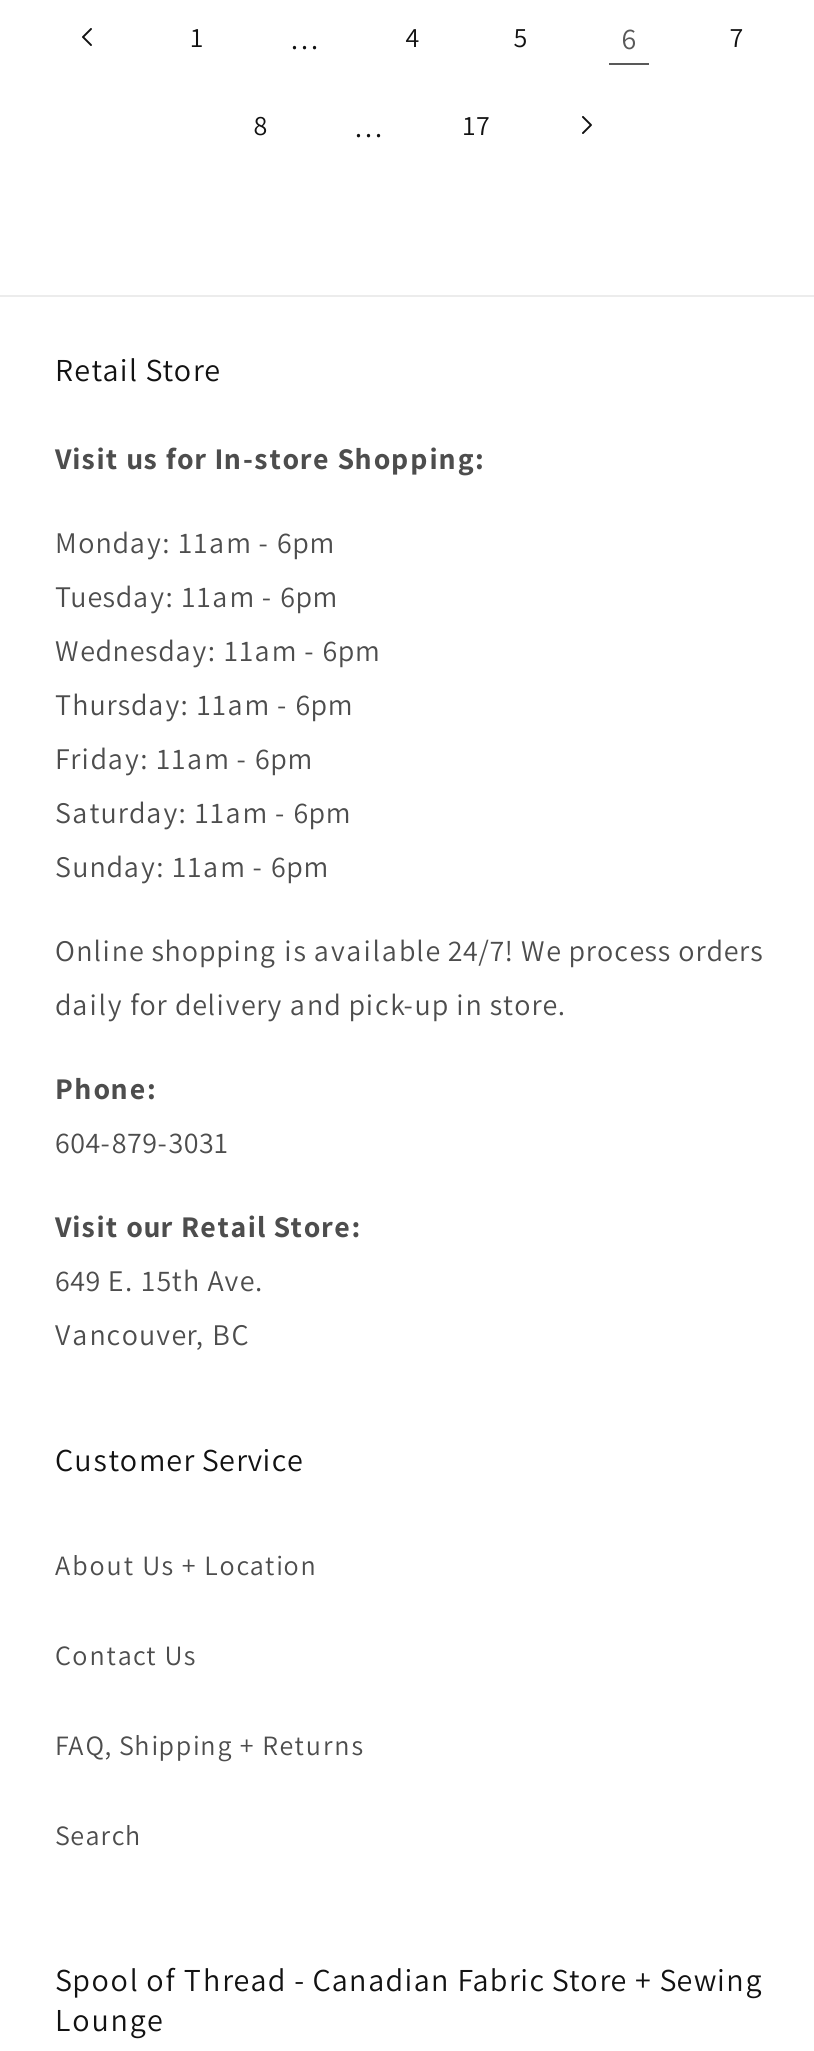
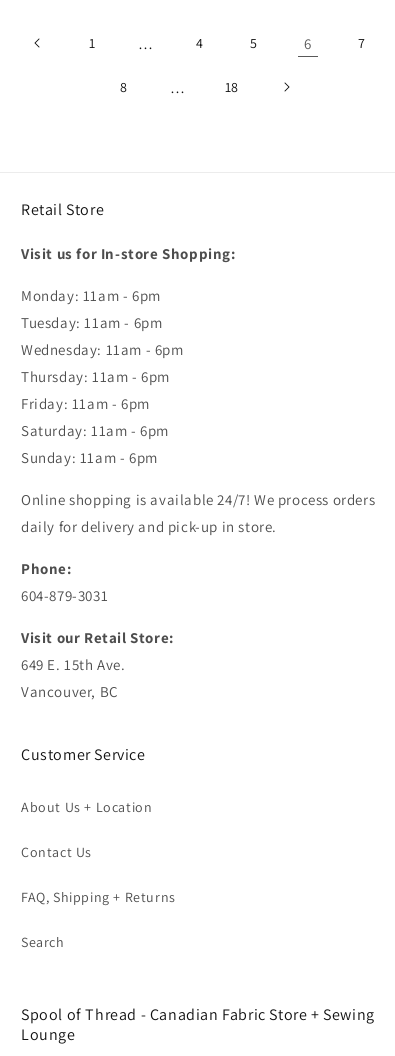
[463,106,491,142] 17 -> [225,77,239,95] 18

